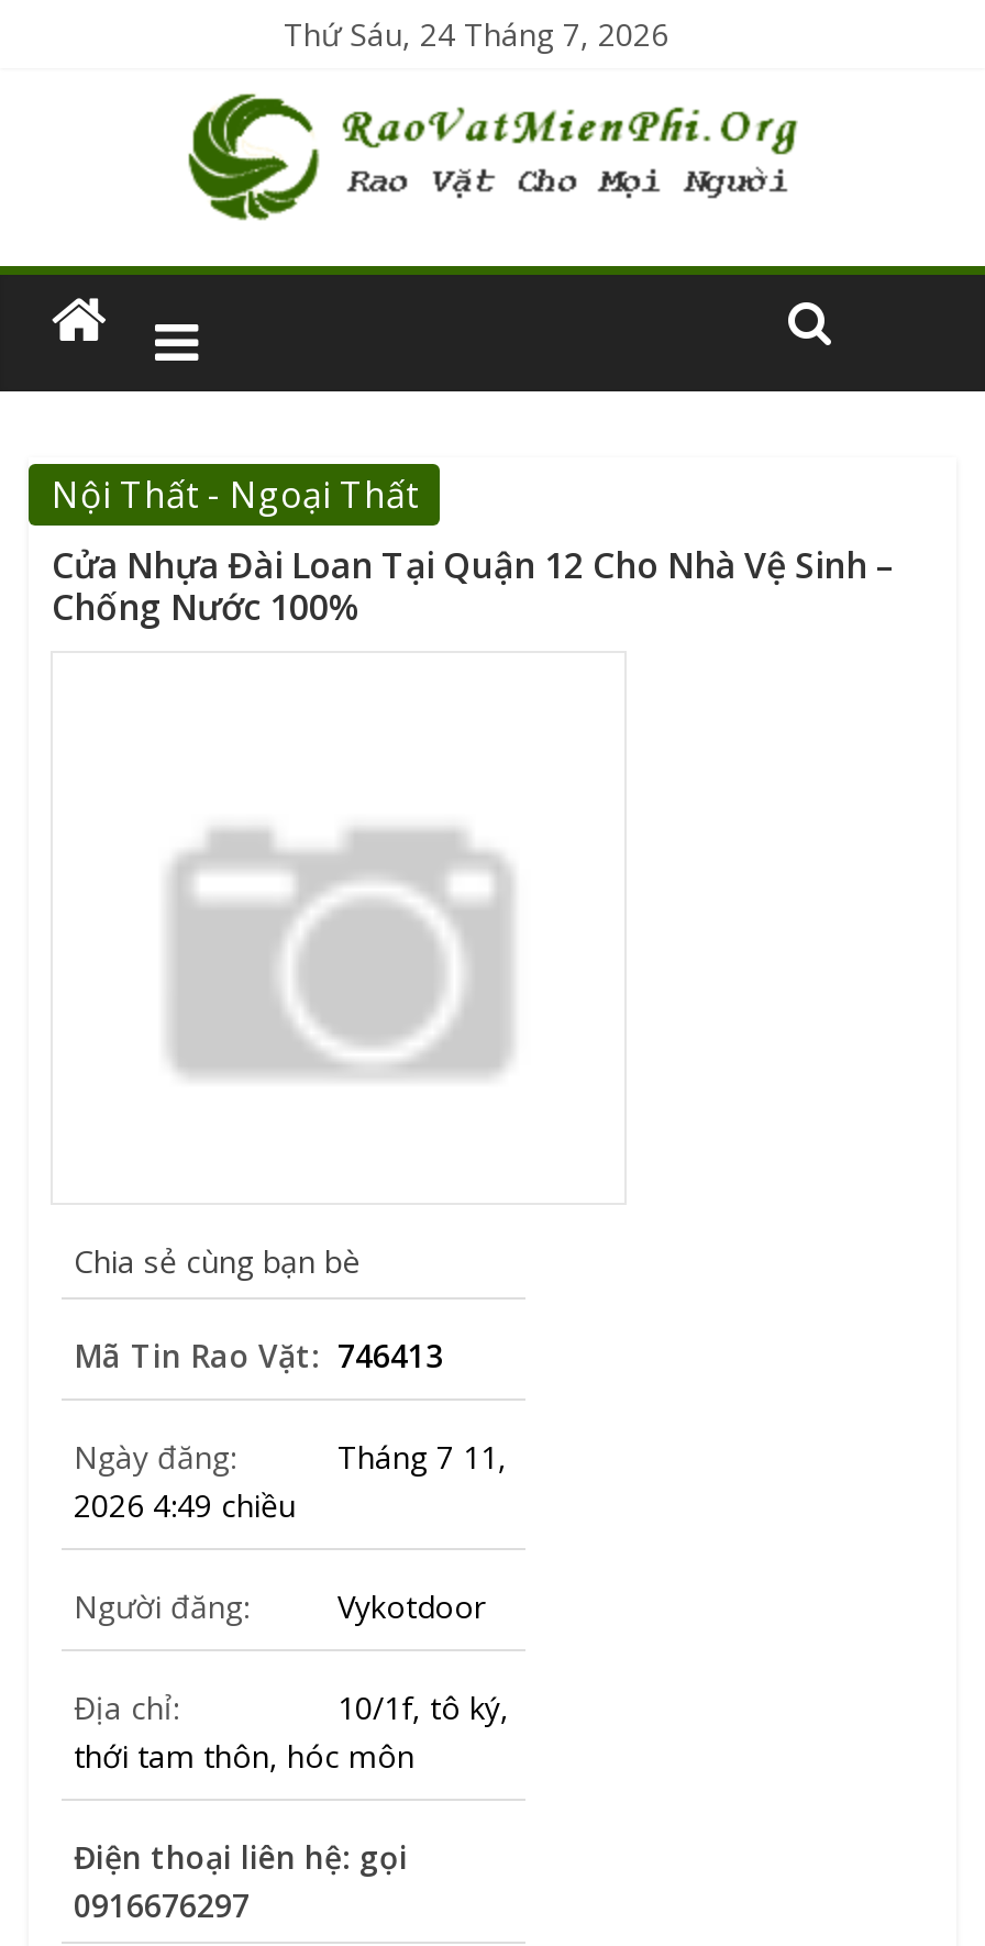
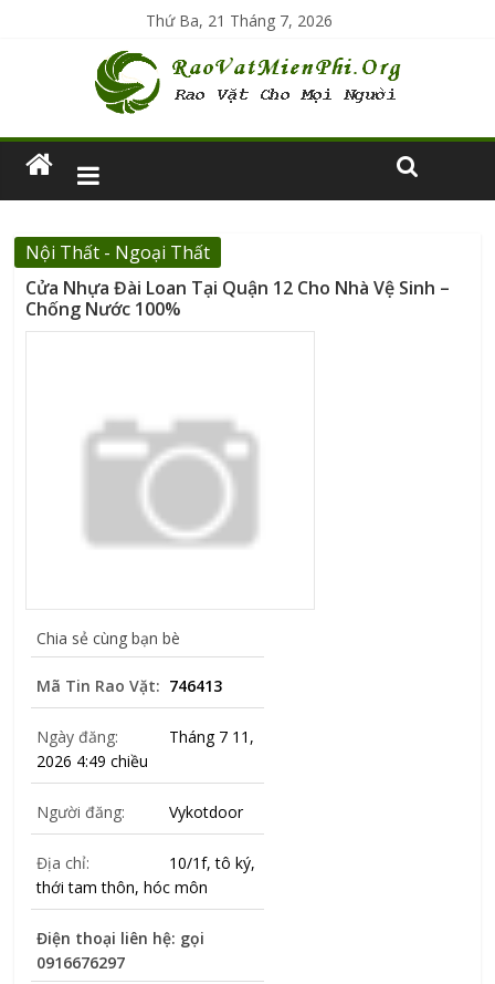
[284,13,668,55] Thứ Sáu, 24 Tháng 7, 2026 -> [146,10,333,31] Thứ Ba, 21 Tháng 7, 2026

